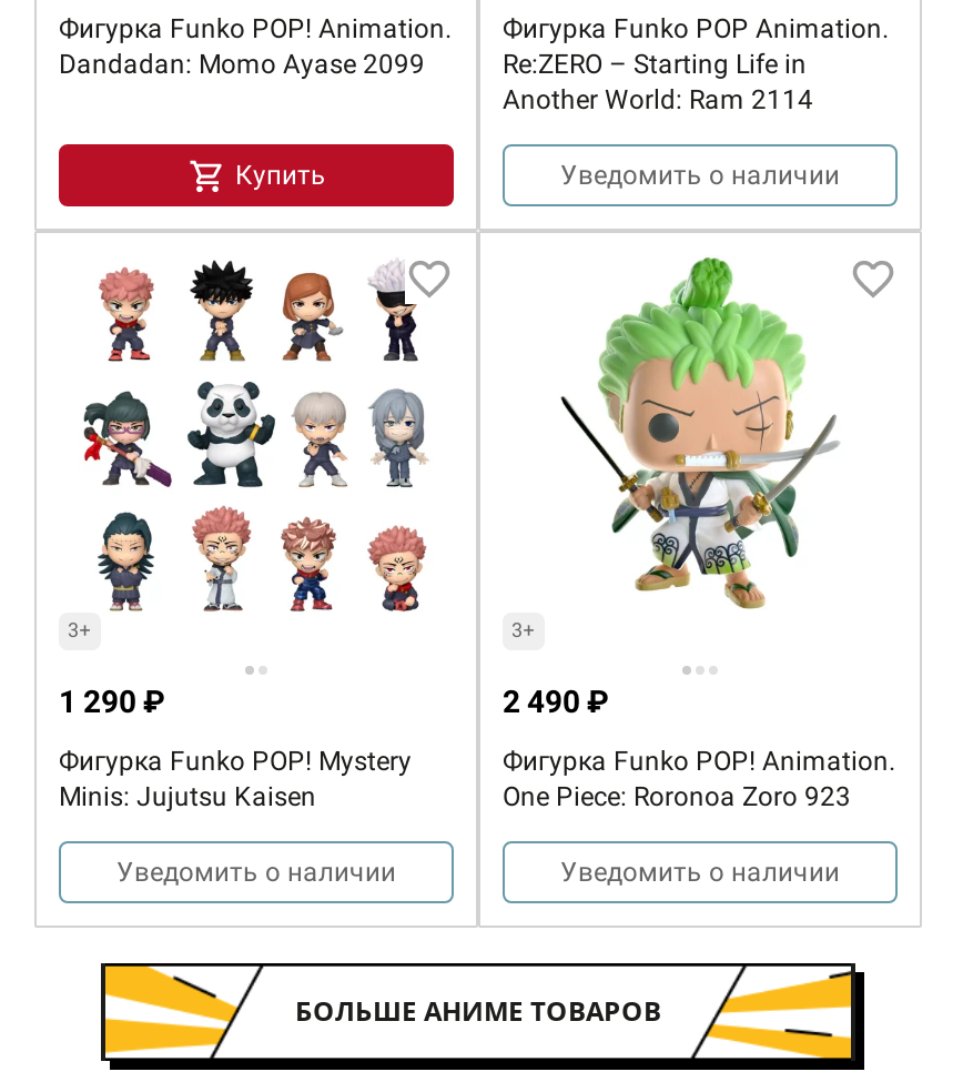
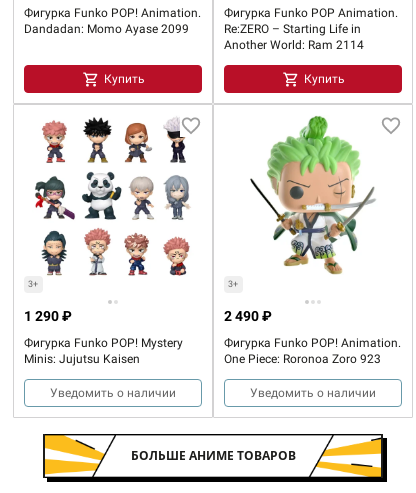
[560,159,840,190] Уведомить о наличии -> [303,72,344,86] Купить

